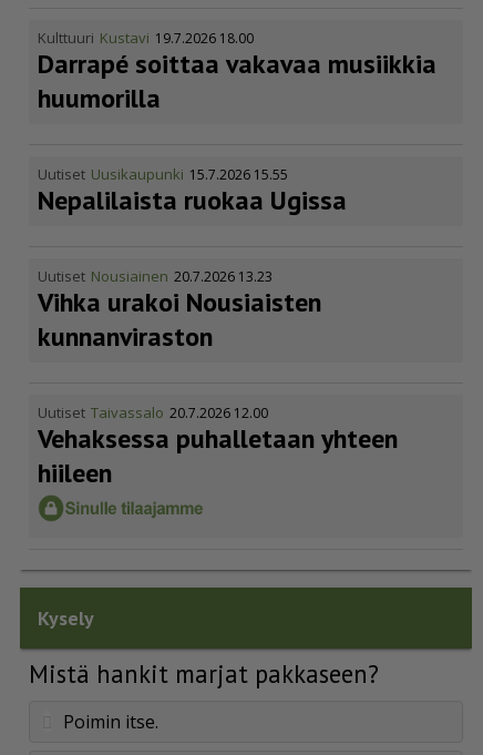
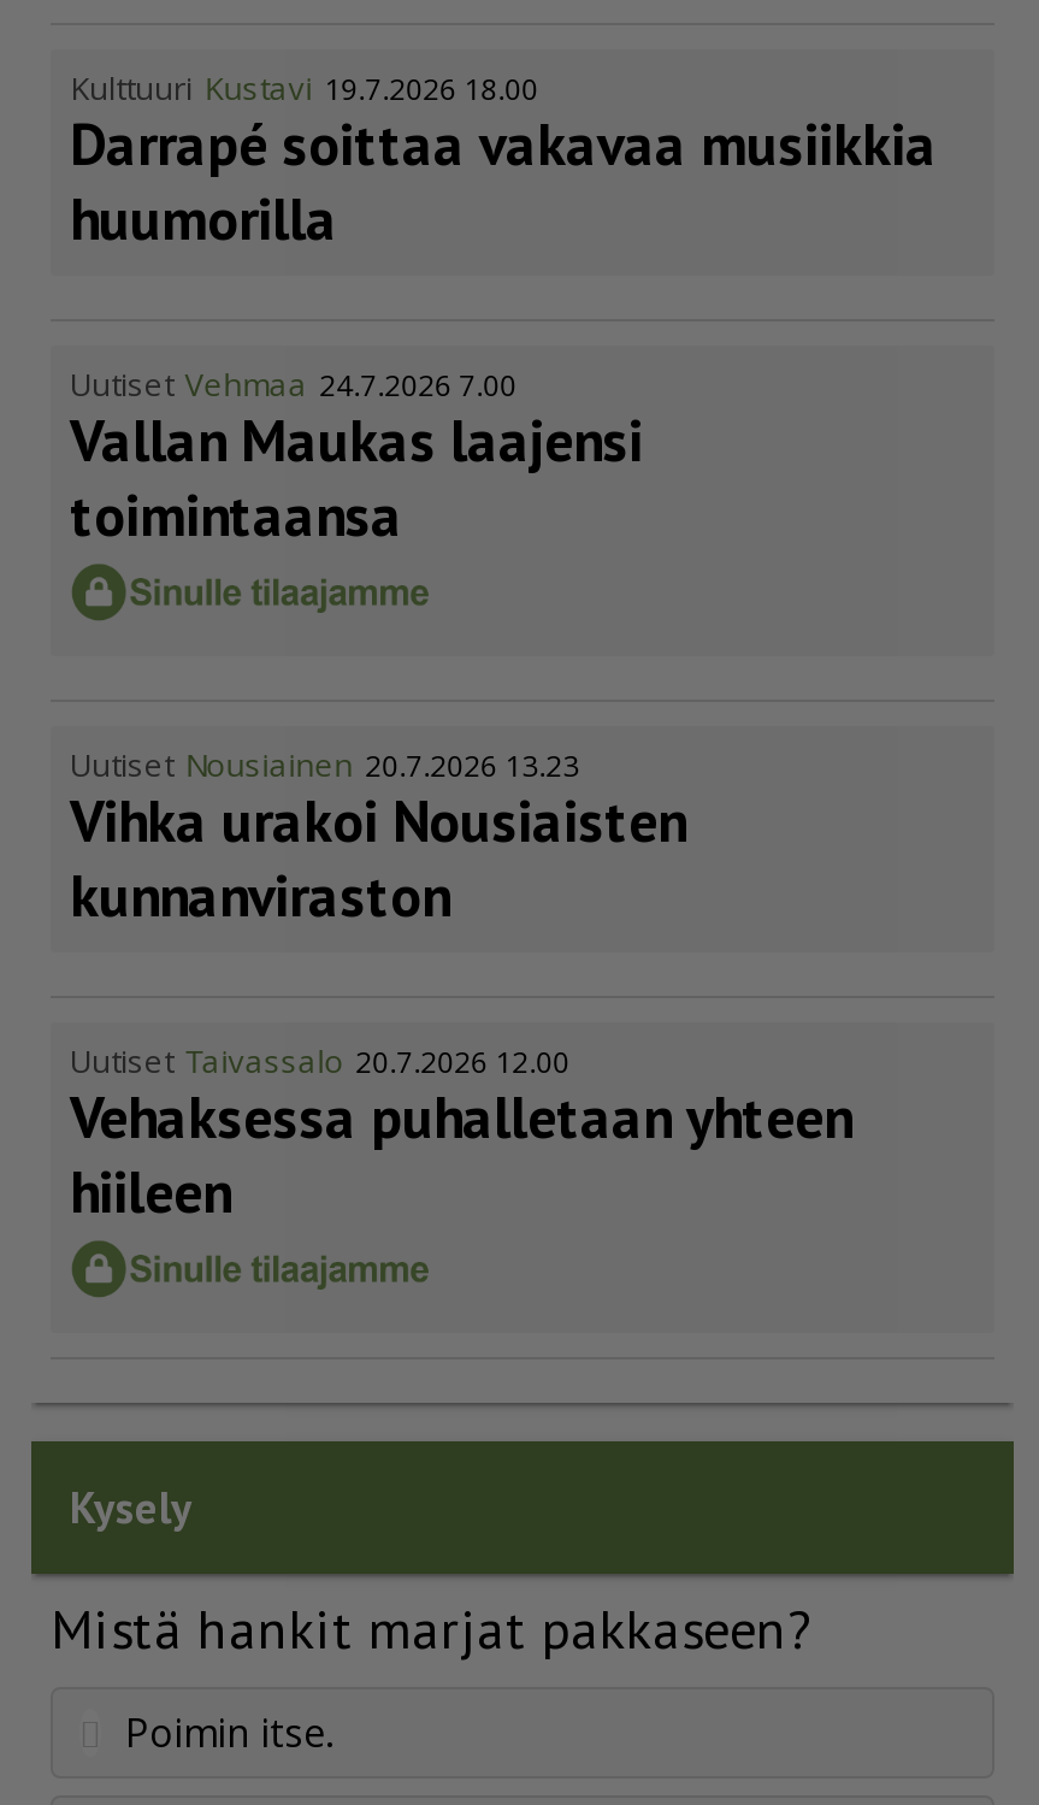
[38,164,347,218] Uutiset Uusikaupunki 15.7.2026 15.55 | Nepalilaista ruokaa Ugissa -> [70,363,643,553] Uutiset Vehmaa 24.7.2026 7.00 | Vallan Maukas laajensi | toimintaansa

